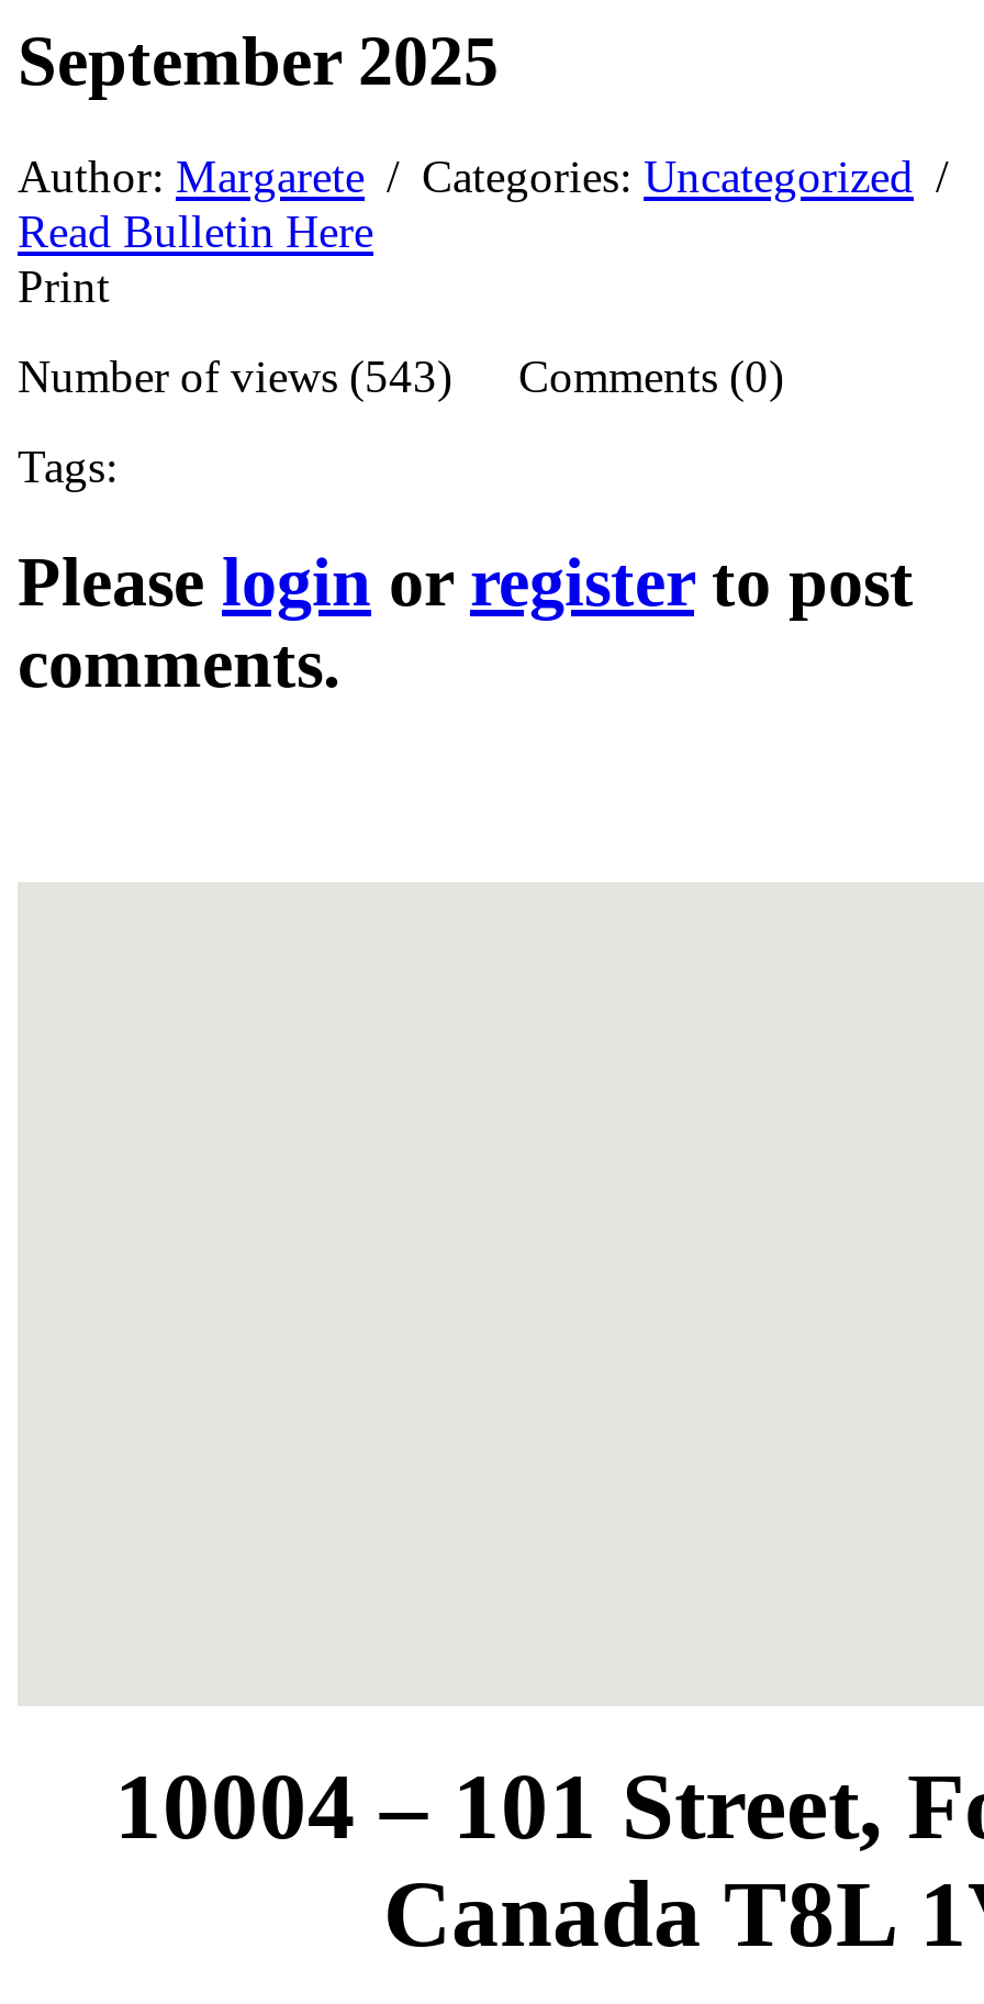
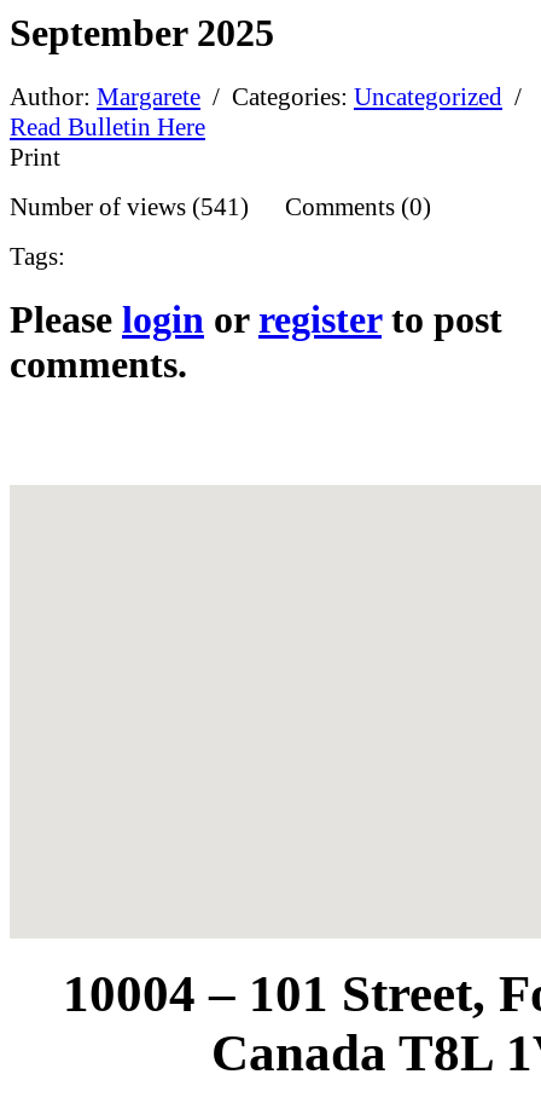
[18,350,784,403] Number of views (543) Comments (0) -> [10,192,431,221] Number of views (541) Comments (0)

